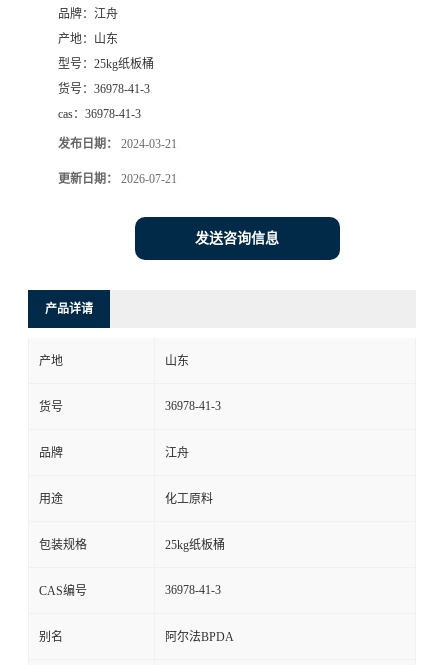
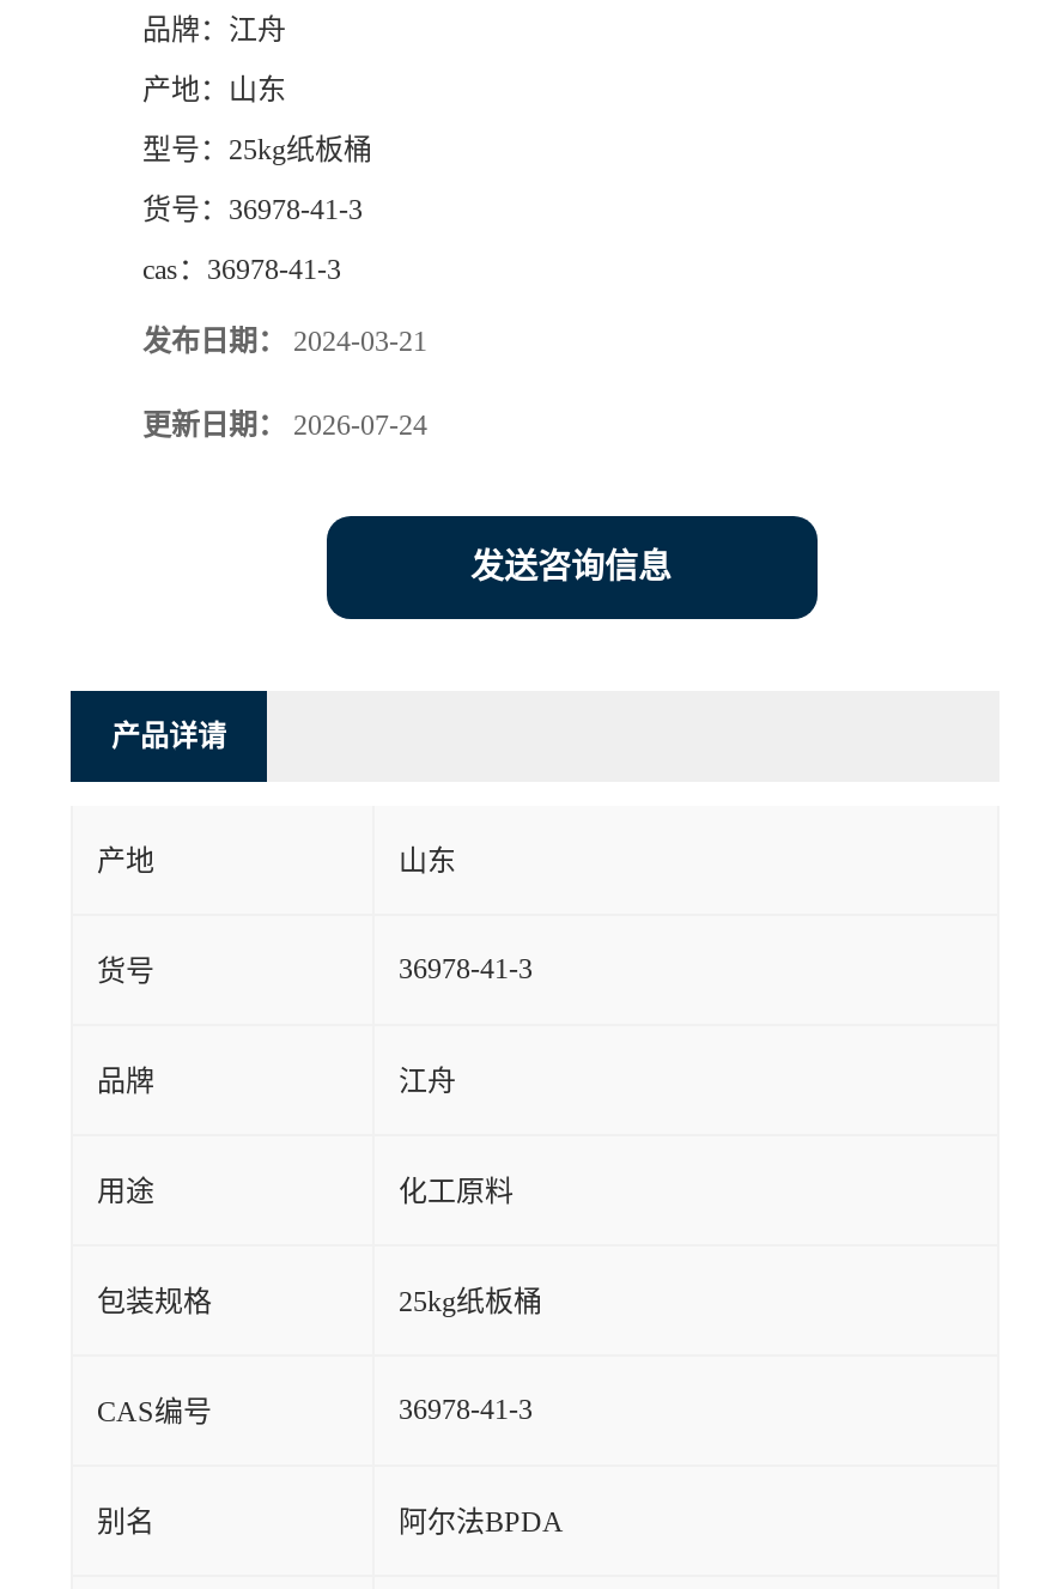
[58,172,177,186] 更新日期：2026-07-21 -> [142,408,427,442] 更新日期：2026-07-24

